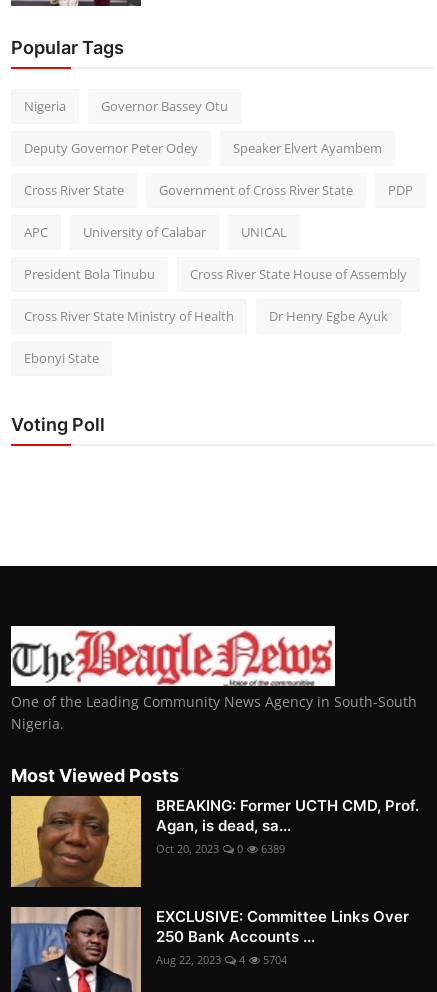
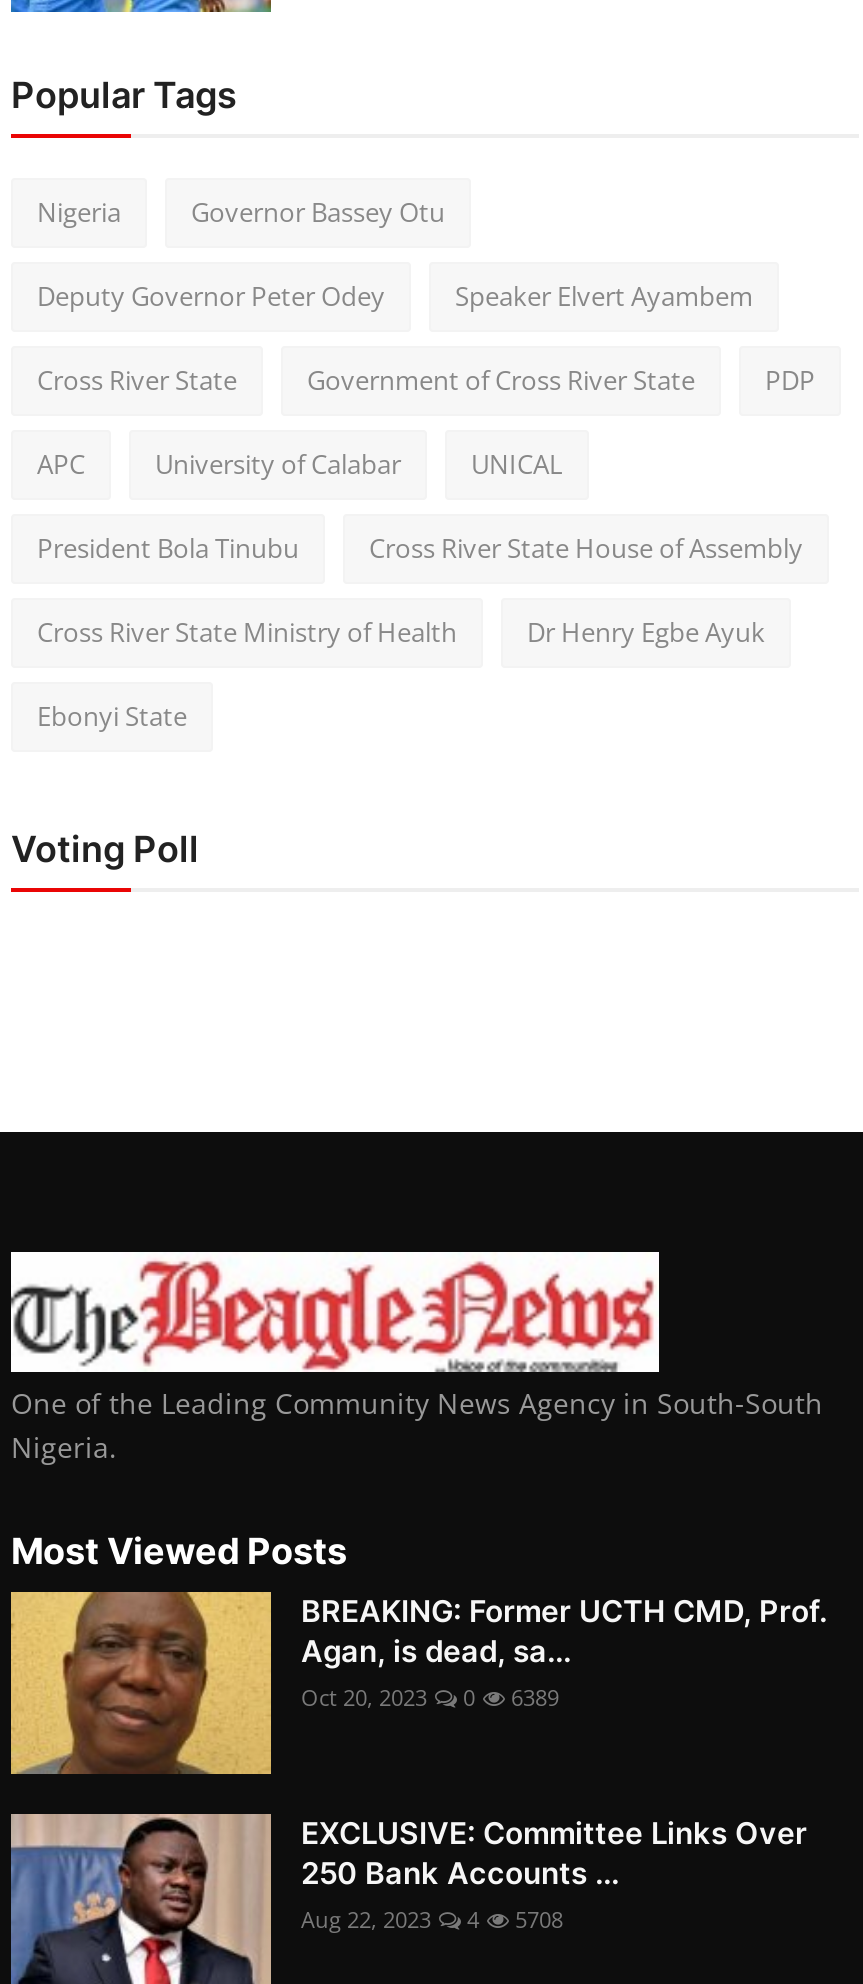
[156,952,287,967] Aug 22, 2023 4 5704 -> [301,1905,563,1935] Aug 22, 2023 4 5708

